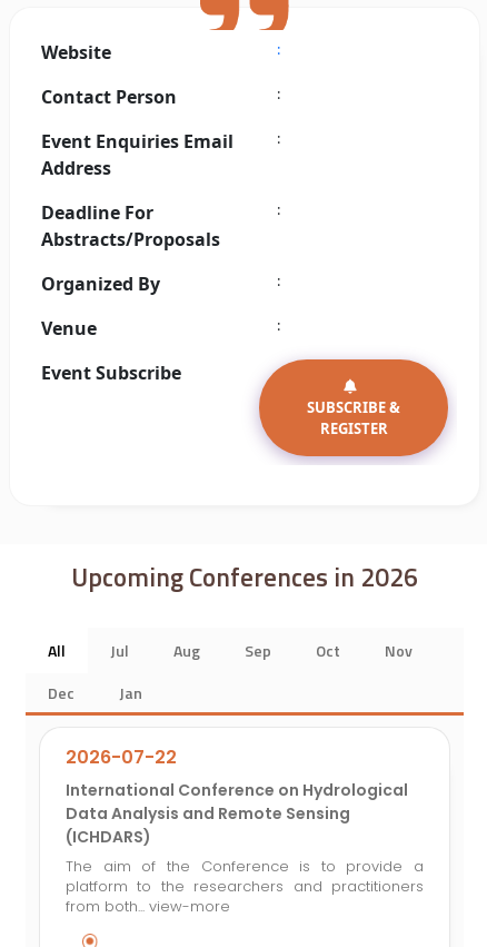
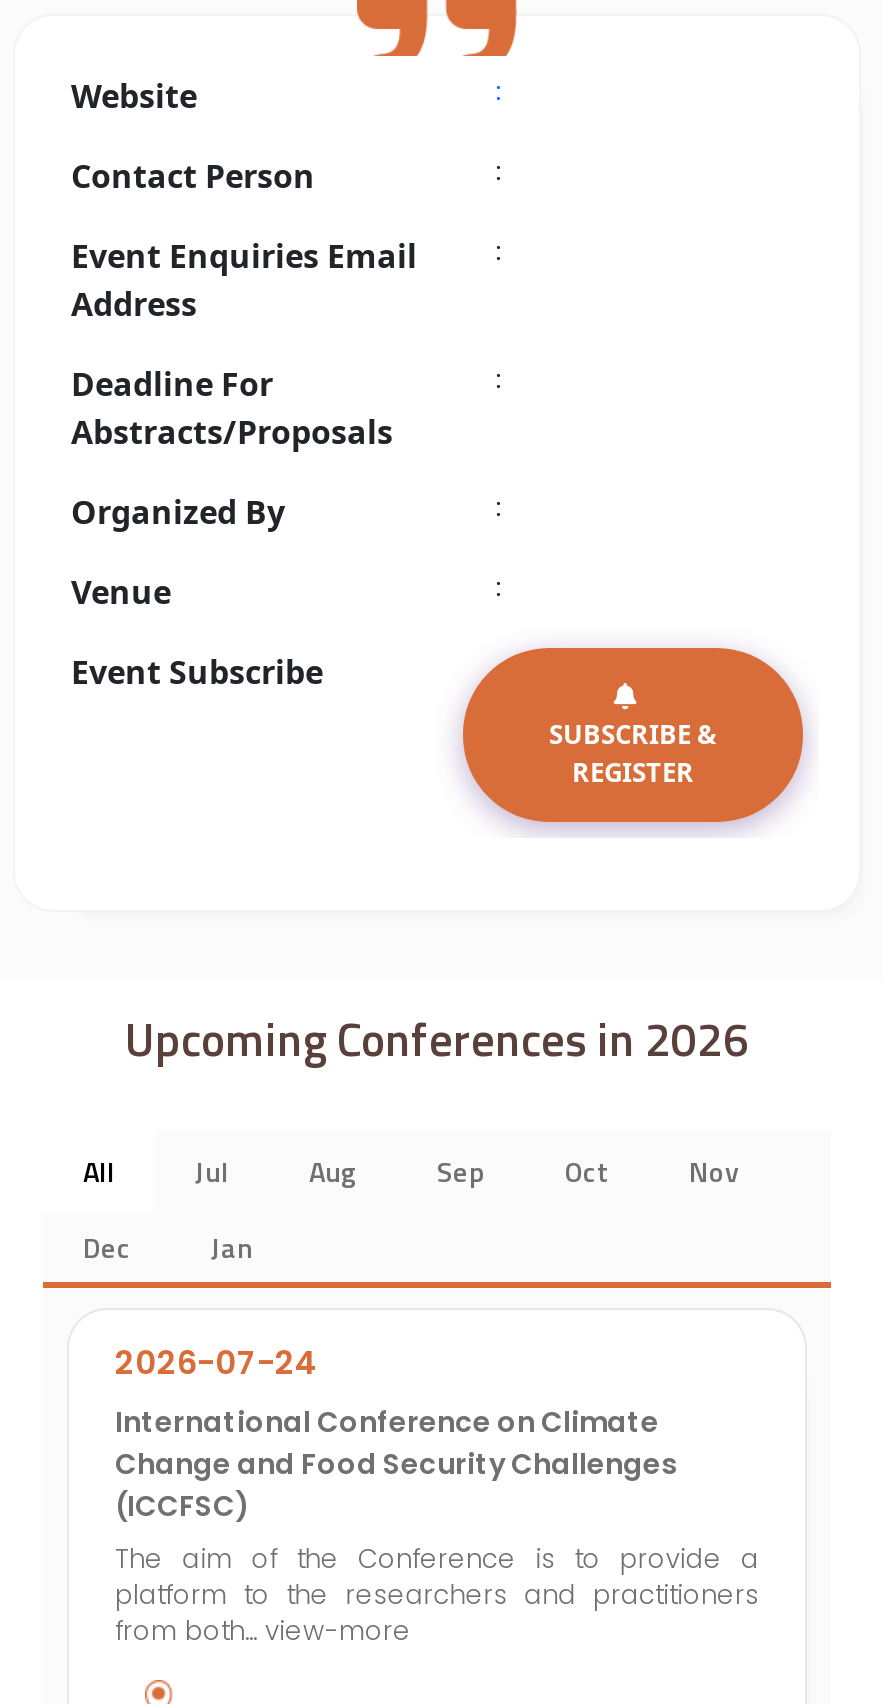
[66,744,408,848] 2026-07-22 | International Conference on Hydrological | Data Analysis and Remote Sensing | (ICHDARS) -> [115,1340,677,1526] 2026-07-24 | International Conference on Climate | Change and Food Security Challenges | (ICCFSC)

